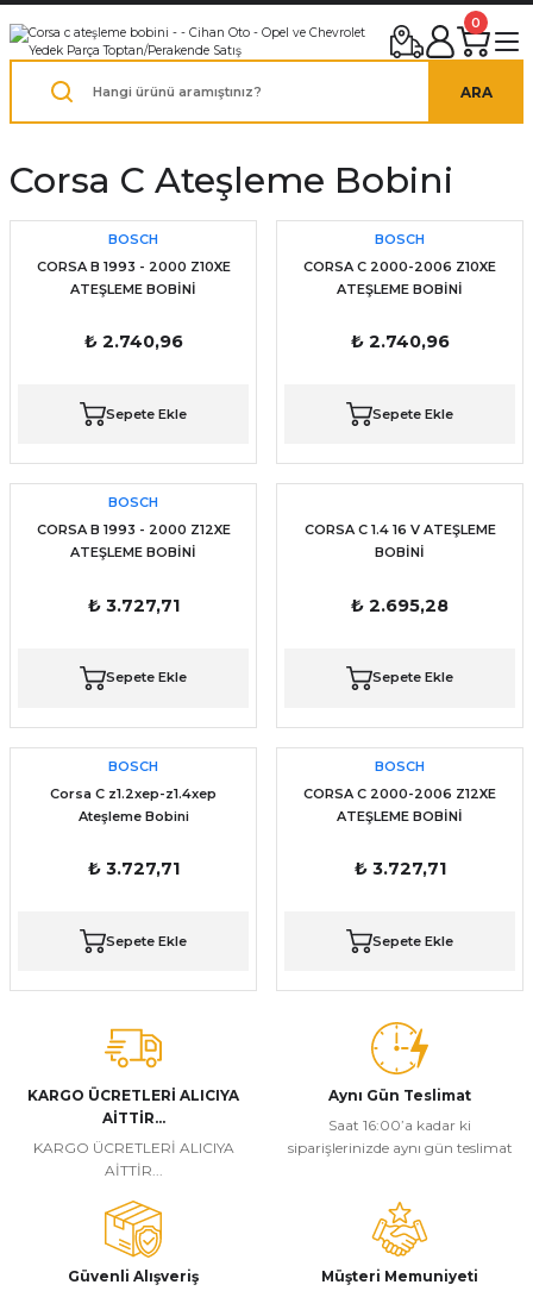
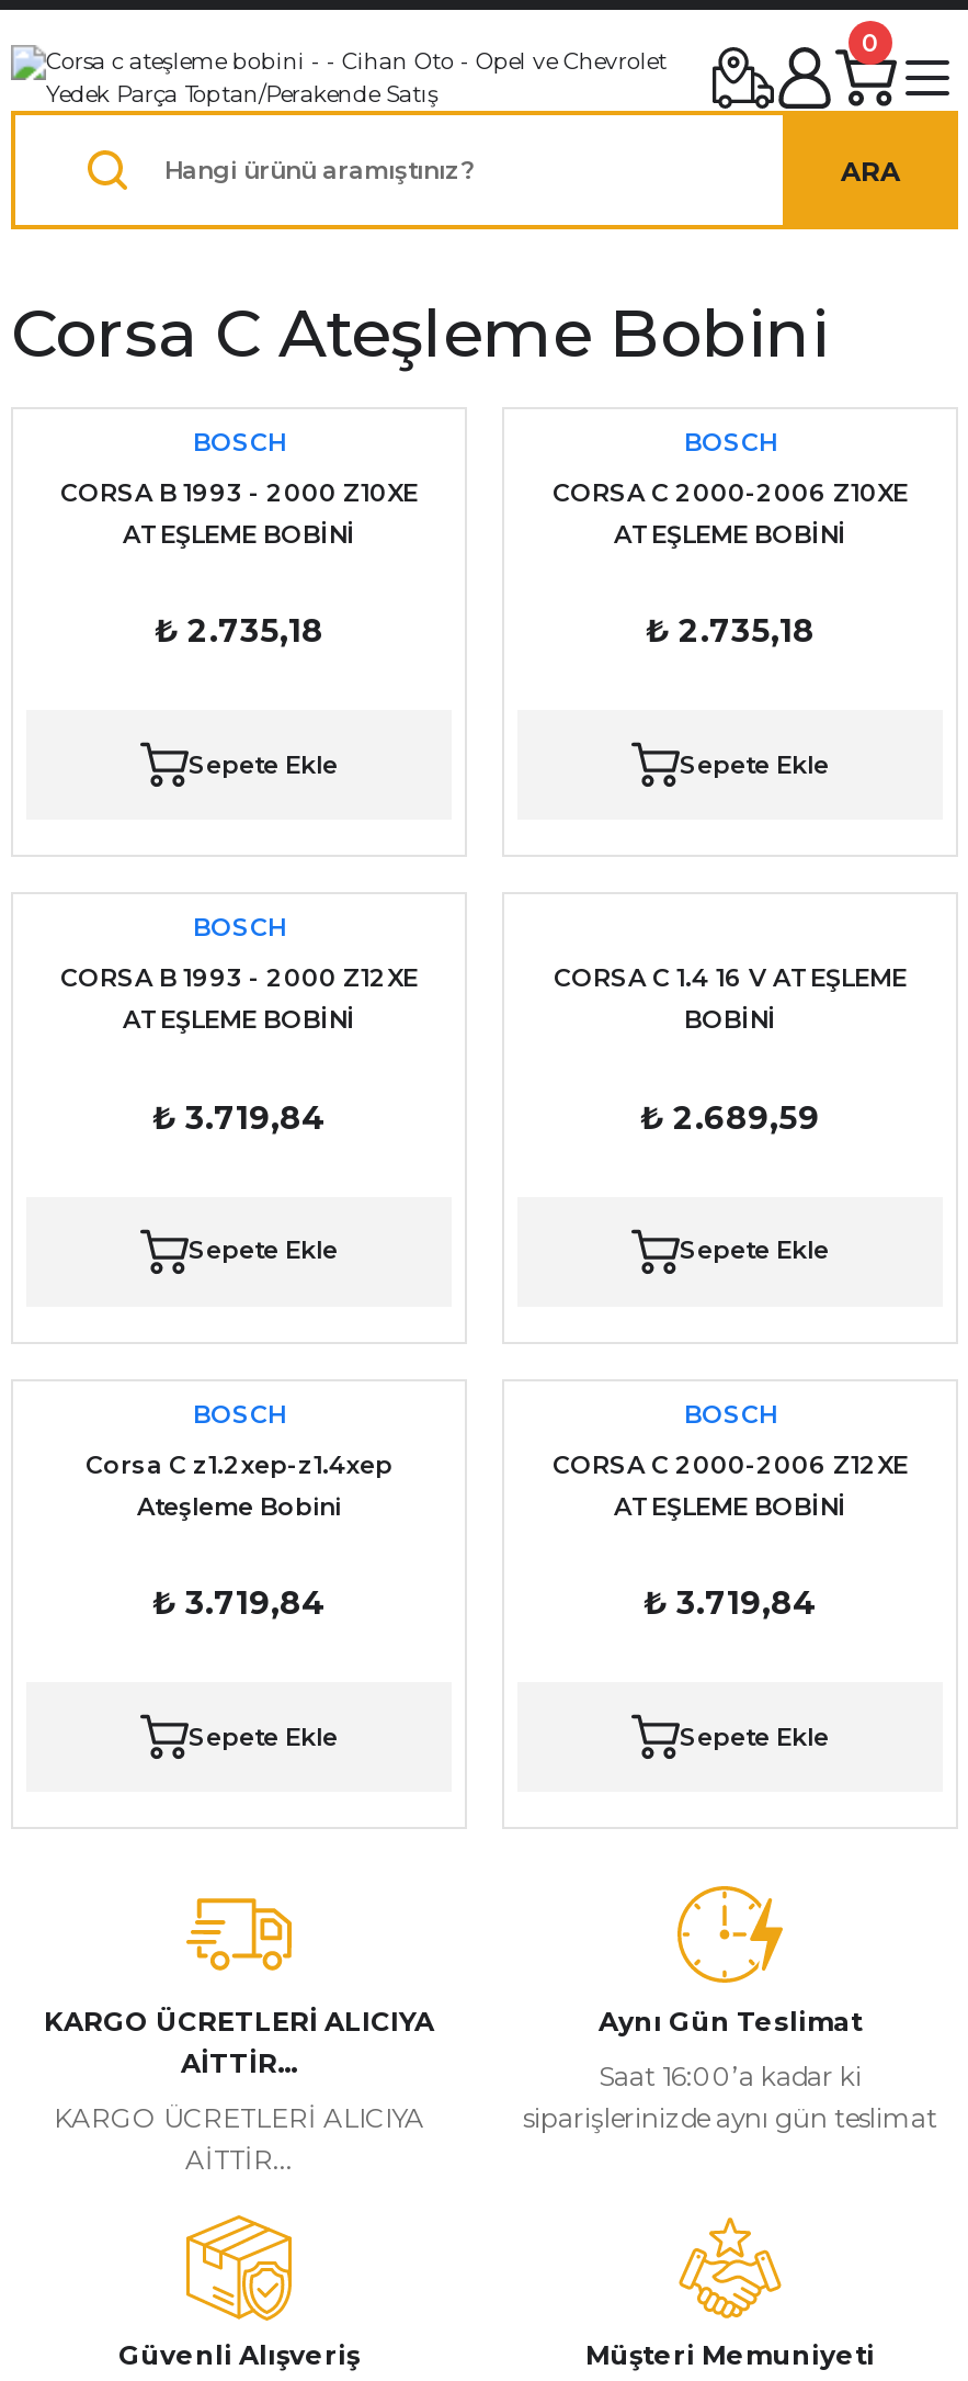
[84,331,183,353] ₺ 2.740,96 -> [155,612,323,651] ₺ 2.735,18
[350,331,449,353] ₺ 2.740,96 -> [646,612,815,651] ₺ 2.735,18
[87,595,179,616] ₺ 3.727,71 -> [152,1098,326,1137] ₺ 3.719,84
[351,595,449,616] ₺ 2.695,28 -> [640,1098,820,1137] ₺ 2.689,59
[87,858,179,880] ₺ 3.727,71 -> [152,1584,326,1623] ₺ 3.719,84
[354,858,446,880] ₺ 3.727,71 -> [644,1584,817,1623] ₺ 3.719,84

